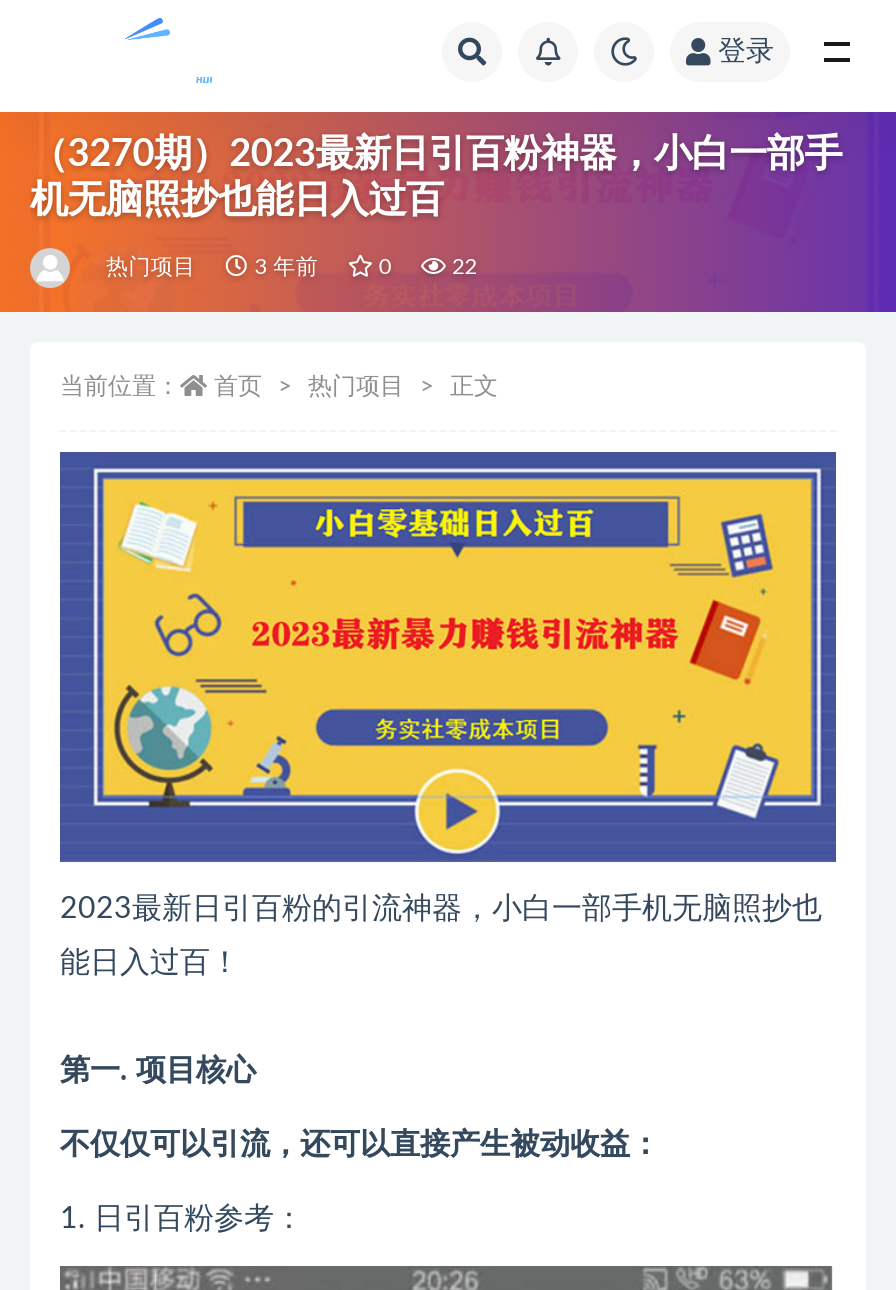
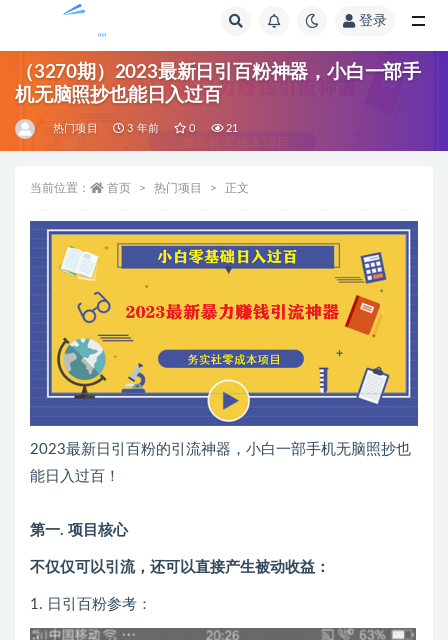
[446,256,477,278] 22 -> [223,123,238,134] 21

